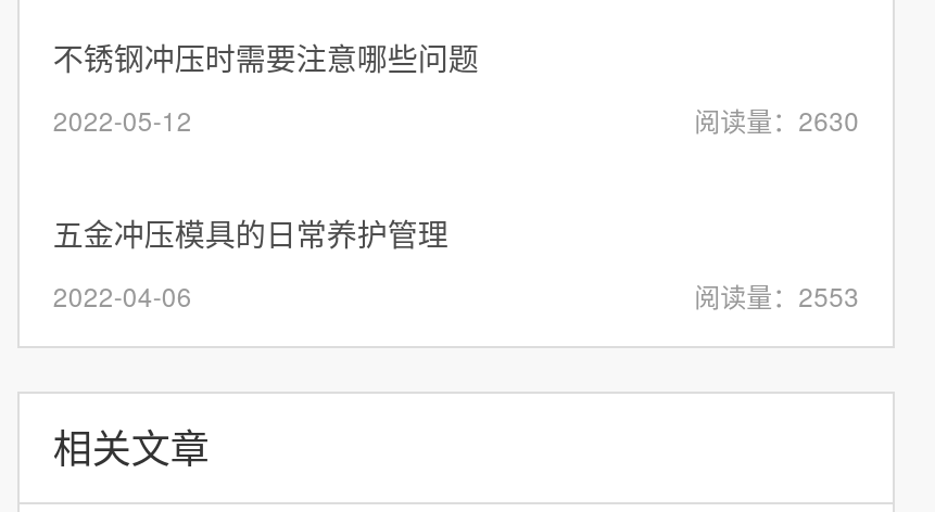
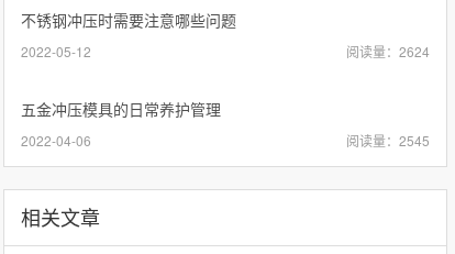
[694,101,859,138] 阅读量：2630 -> [346,42,429,61] 阅读量：2624
[694,277,859,314] 阅读量：2553 -> [346,131,429,150] 阅读量：2545

